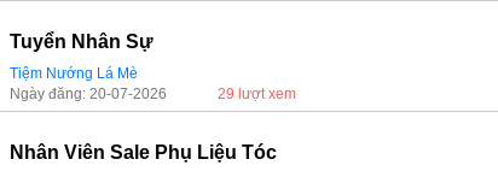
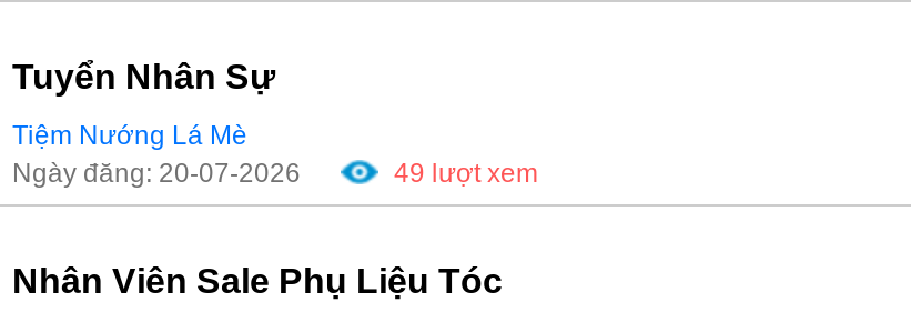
[218,86,296,103] 29 lượt xem -> [394,159,538,190] 49 lượt xem

